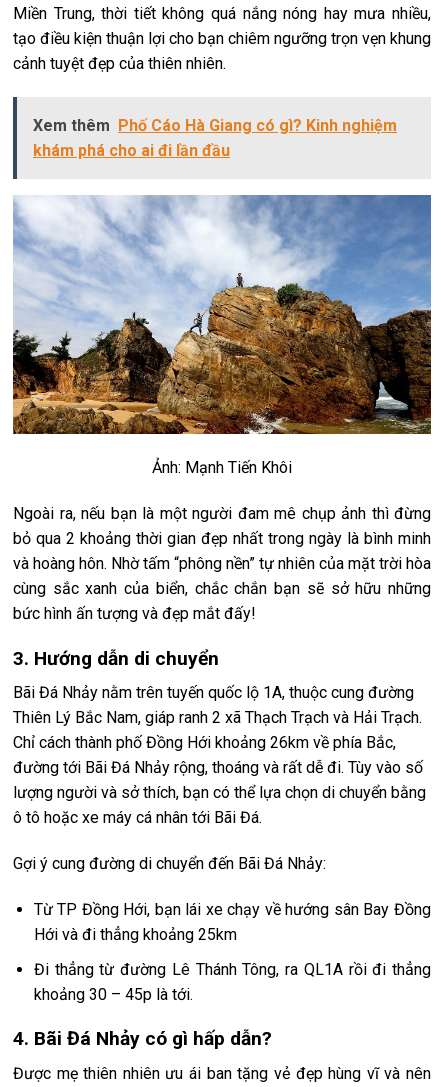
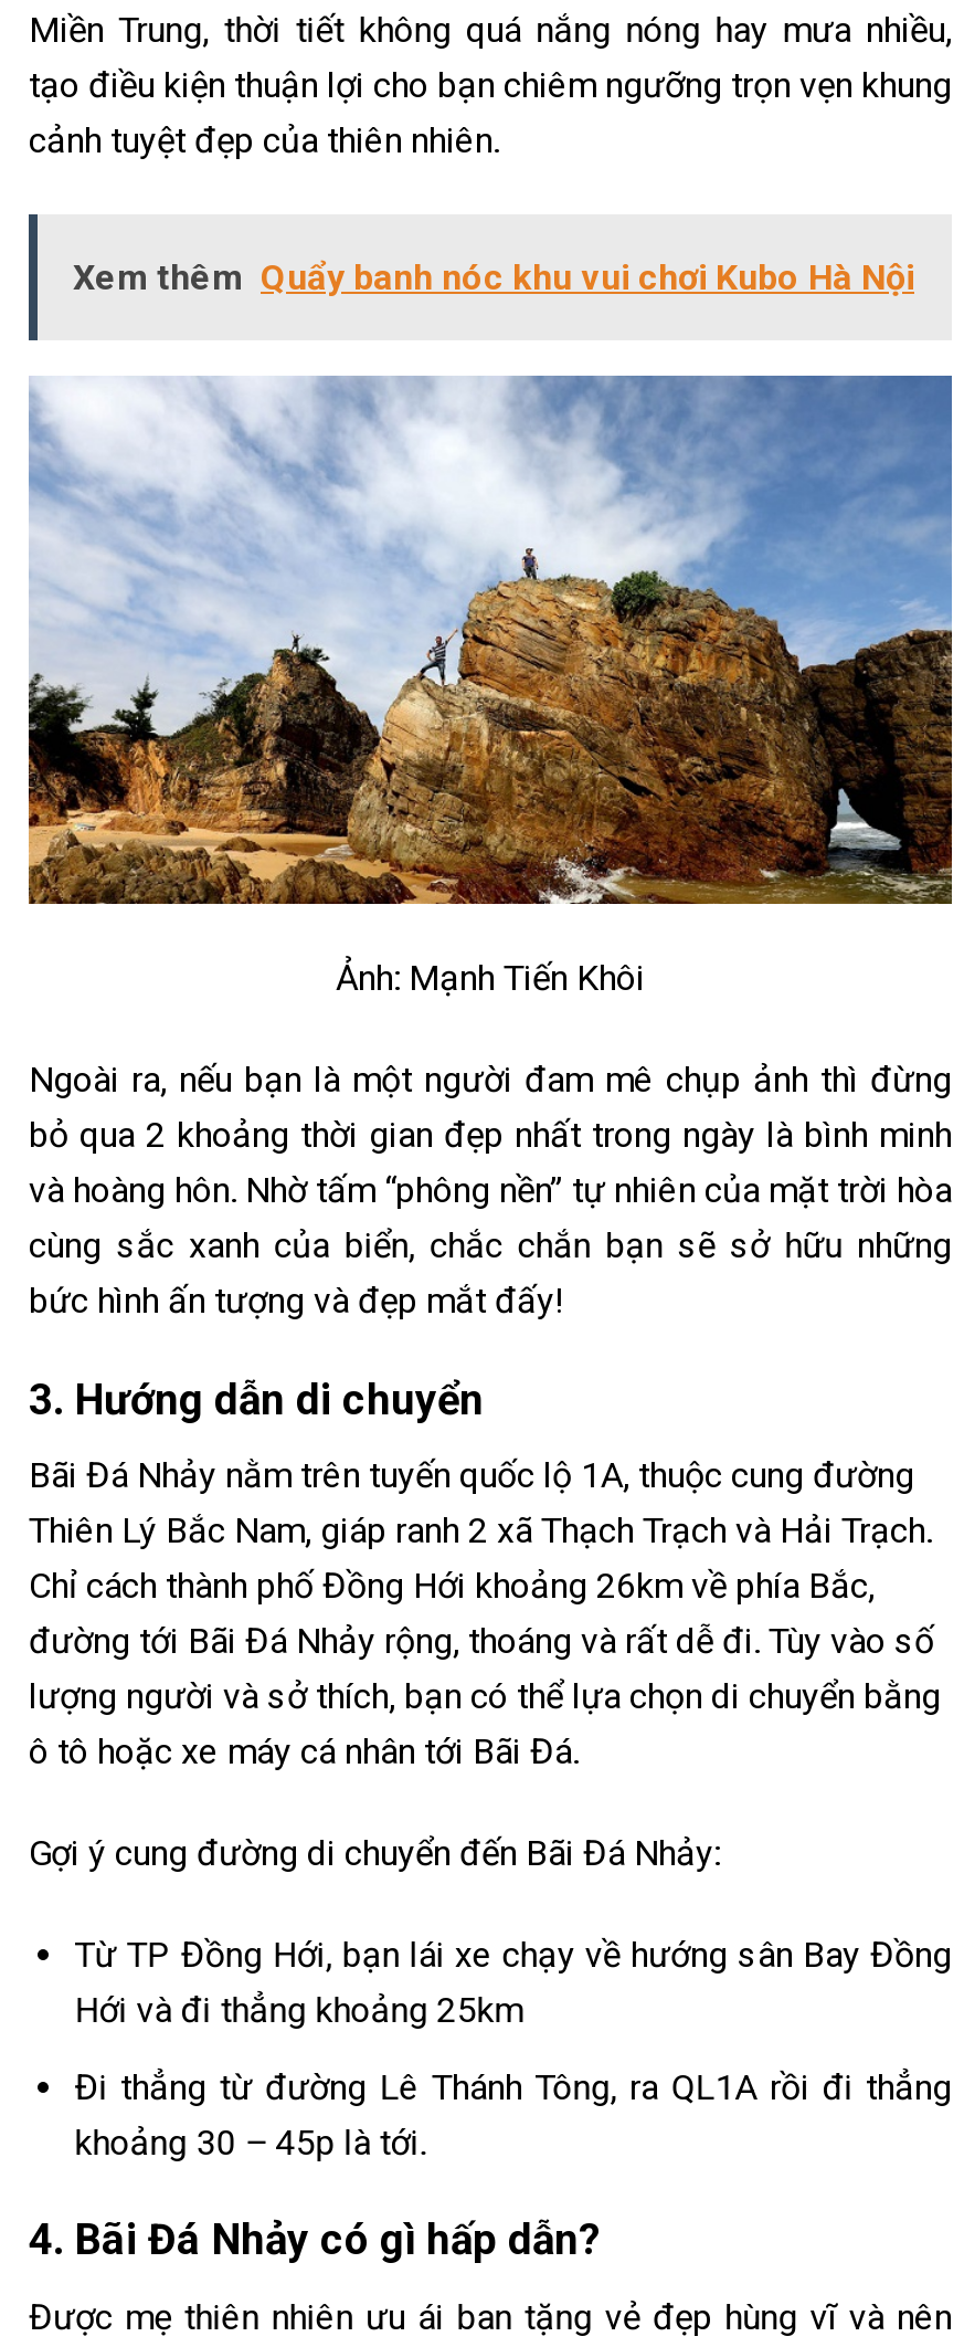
[33,116,397,160] Xem thêm Phố Cáo Hà Giang có gì? Kinh nghiệm | khám phá cho ai đi lần đầu -> [73,256,914,298] Xem thêm Quẩy banh nóc khu vui chơi Kubo Hà Nội

